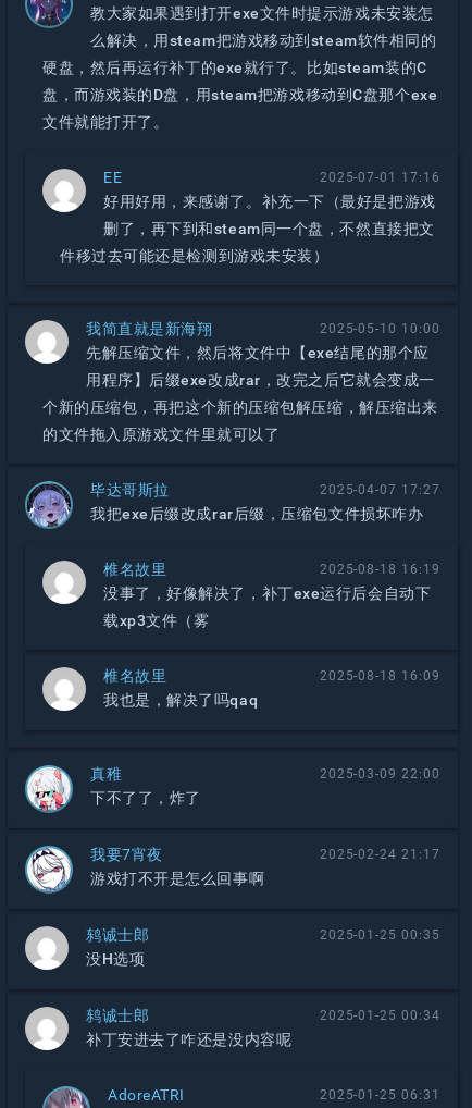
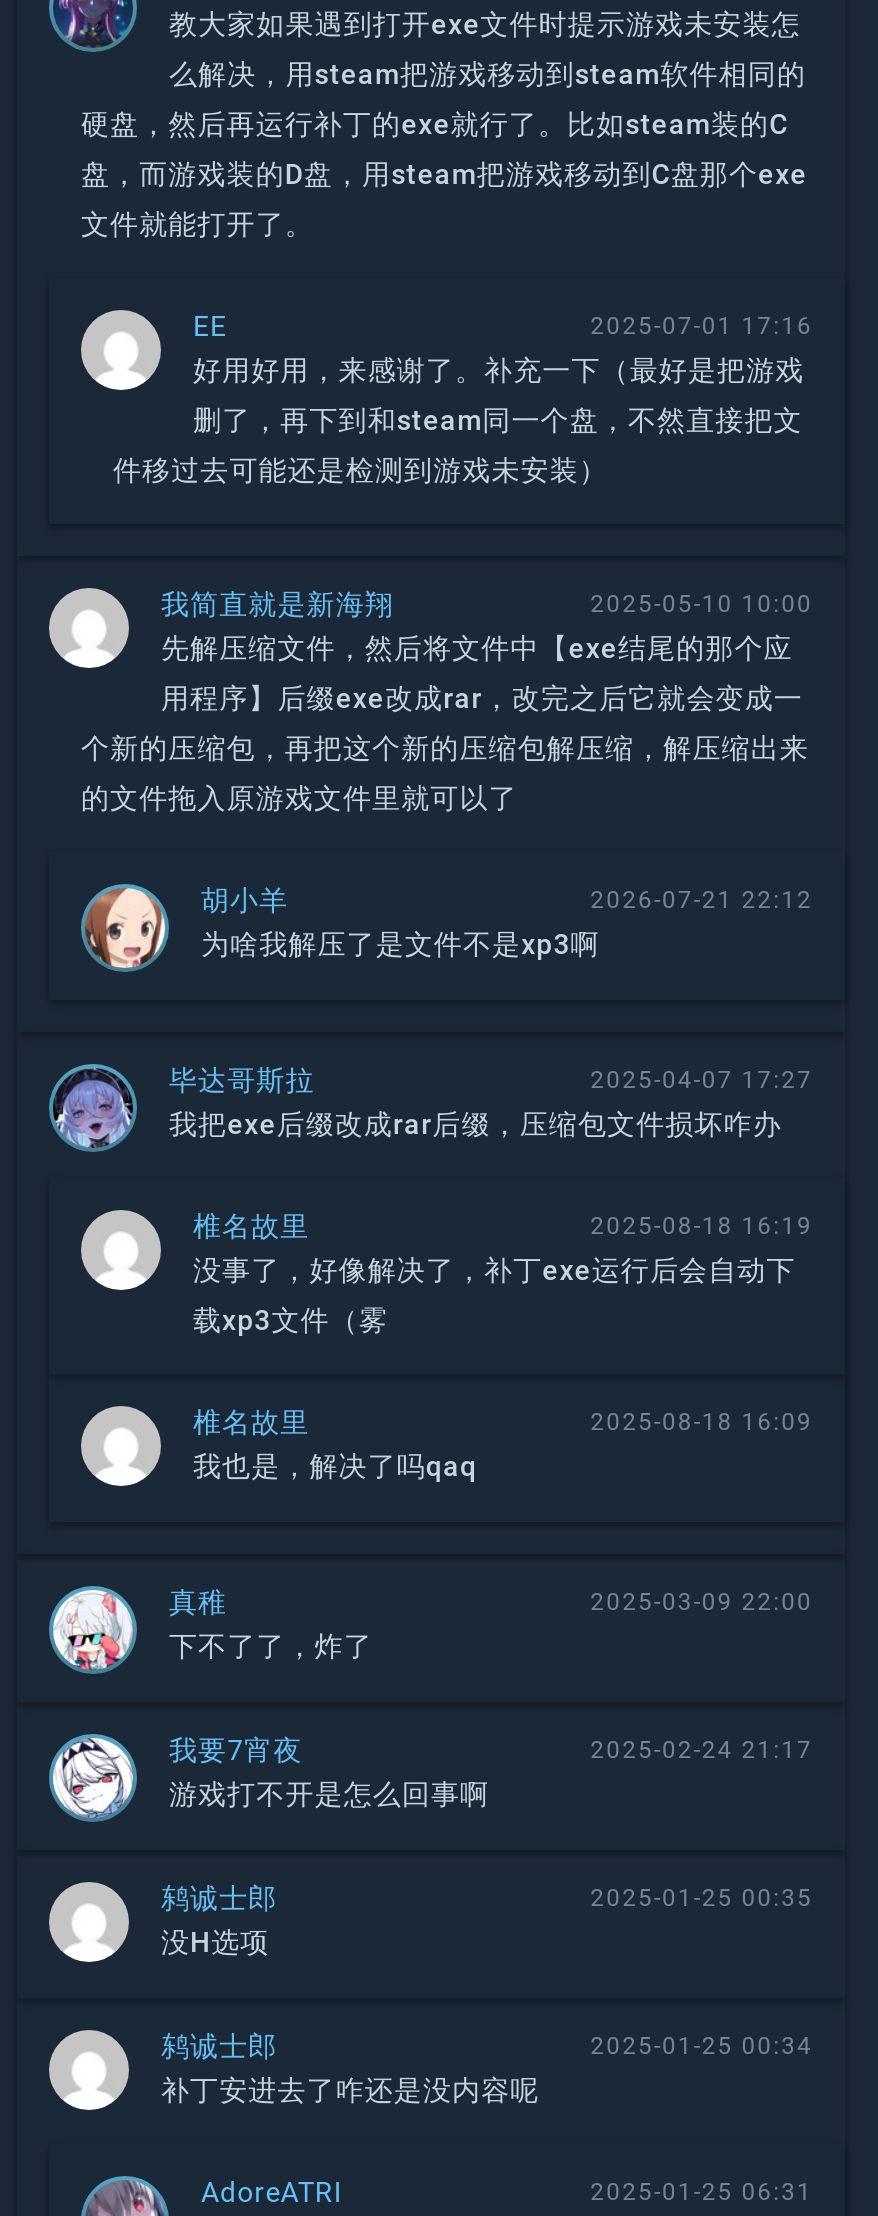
none -> [81,882,813,972] [image] | 胡小羊 | 2026-07-21 22:12 | 为啥我解压了是文件不是xp3啊

